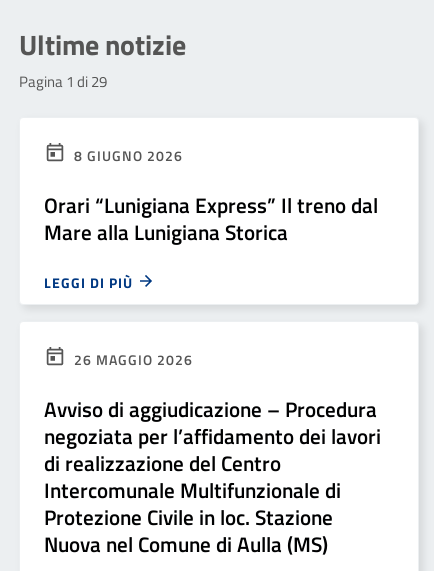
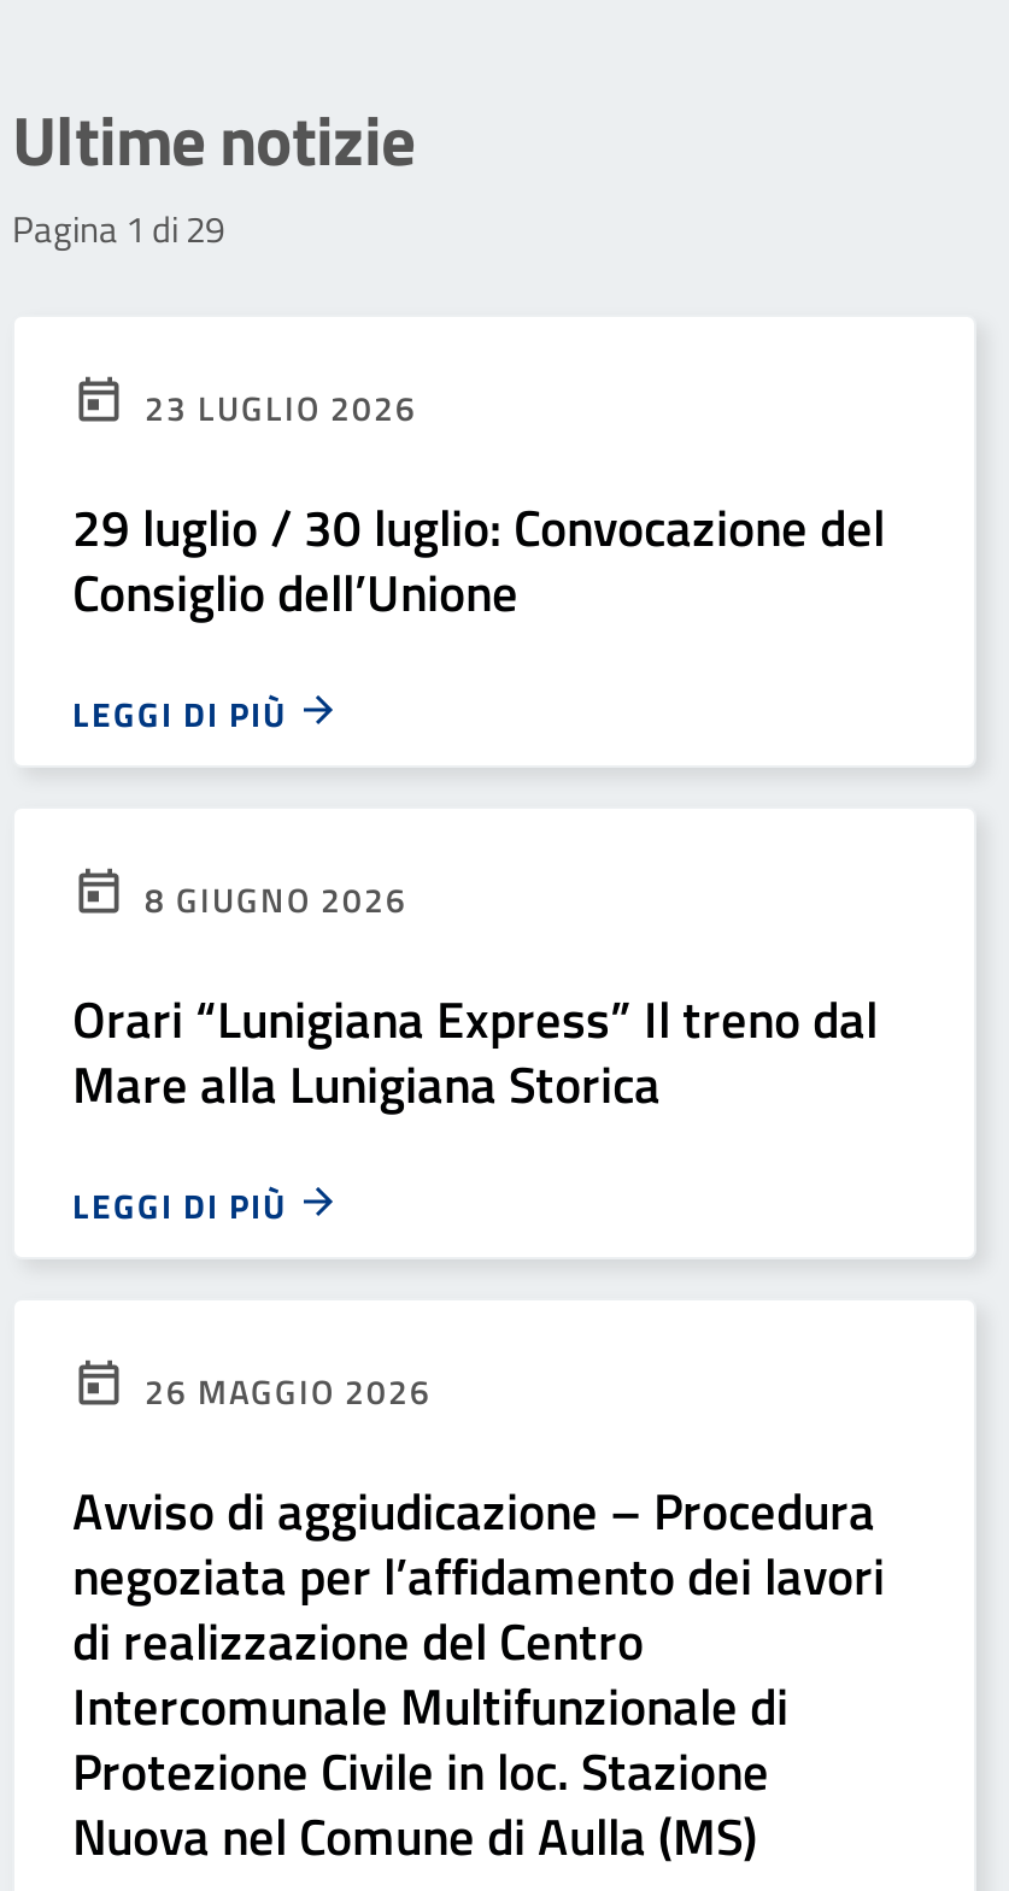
none -> [72,382,885,739] 23 LUGLIO 2026 | 29 luglio / 30 luglio: Convocazione del | Consiglio dell’Unione | LEGGI DI PIÙ

